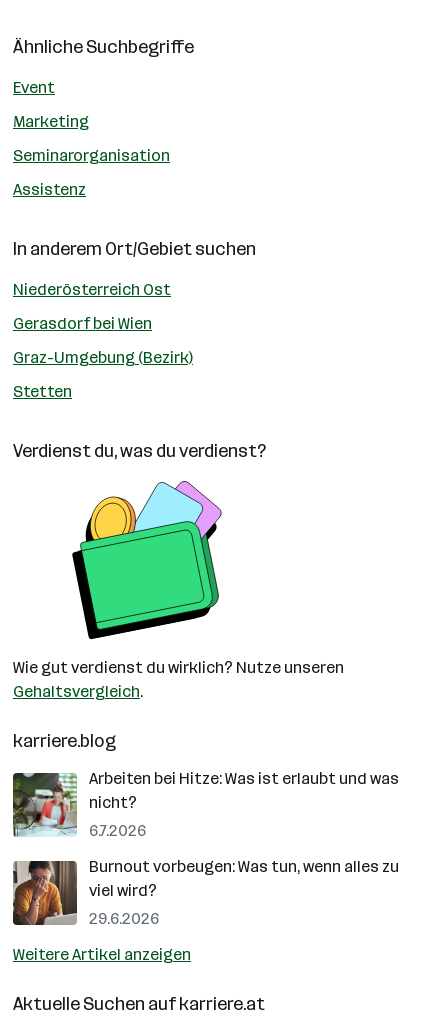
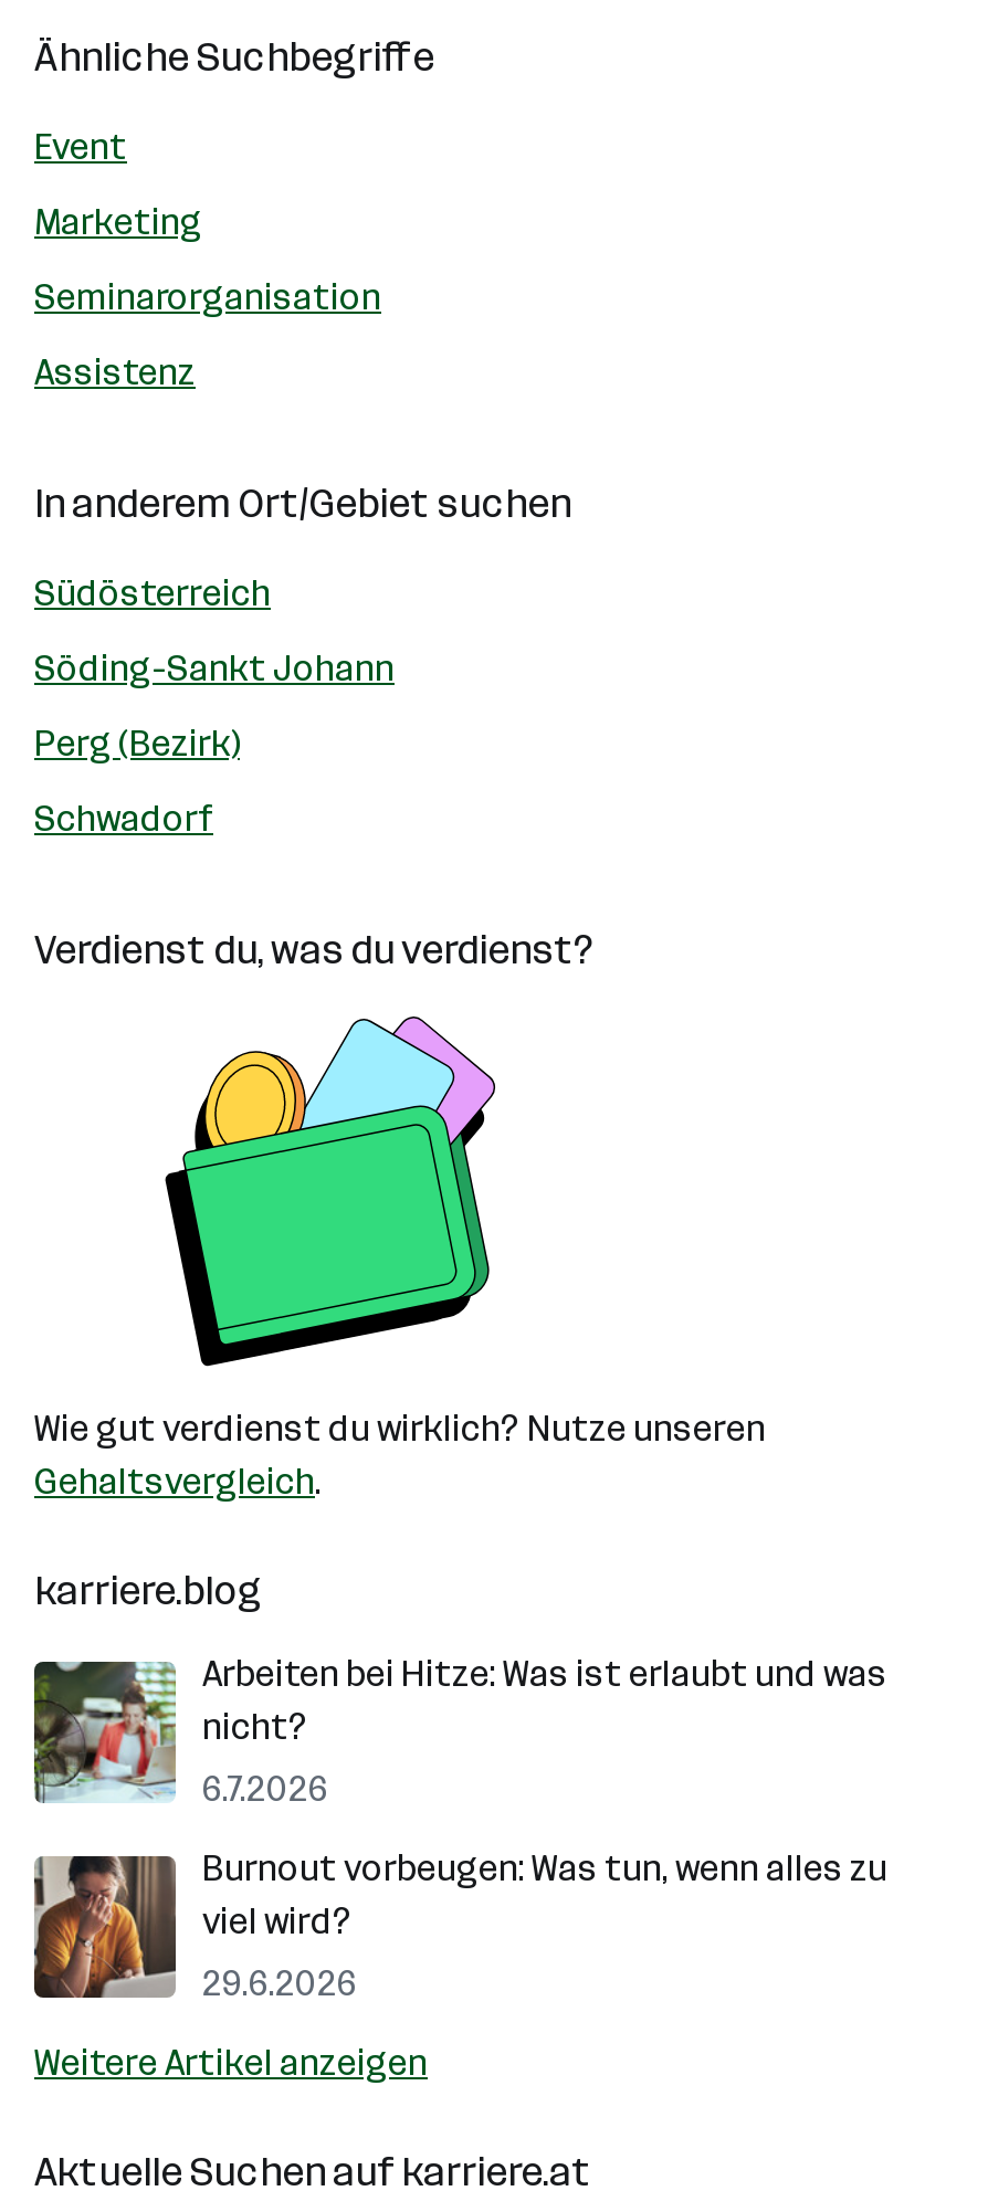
[13,280,171,299] Niederösterreich Ost -> [34,572,271,614] Südösterreich
[13,314,152,333] Gerasdorf bei Wien -> [34,647,395,689] Söding-Sankt Johann
[13,348,193,367] Graz-Umgebung (Bezirk) -> [34,723,240,765] Perg (Bezirk)
[13,382,72,401] Stetten -> [34,798,213,840] Schwadorf

